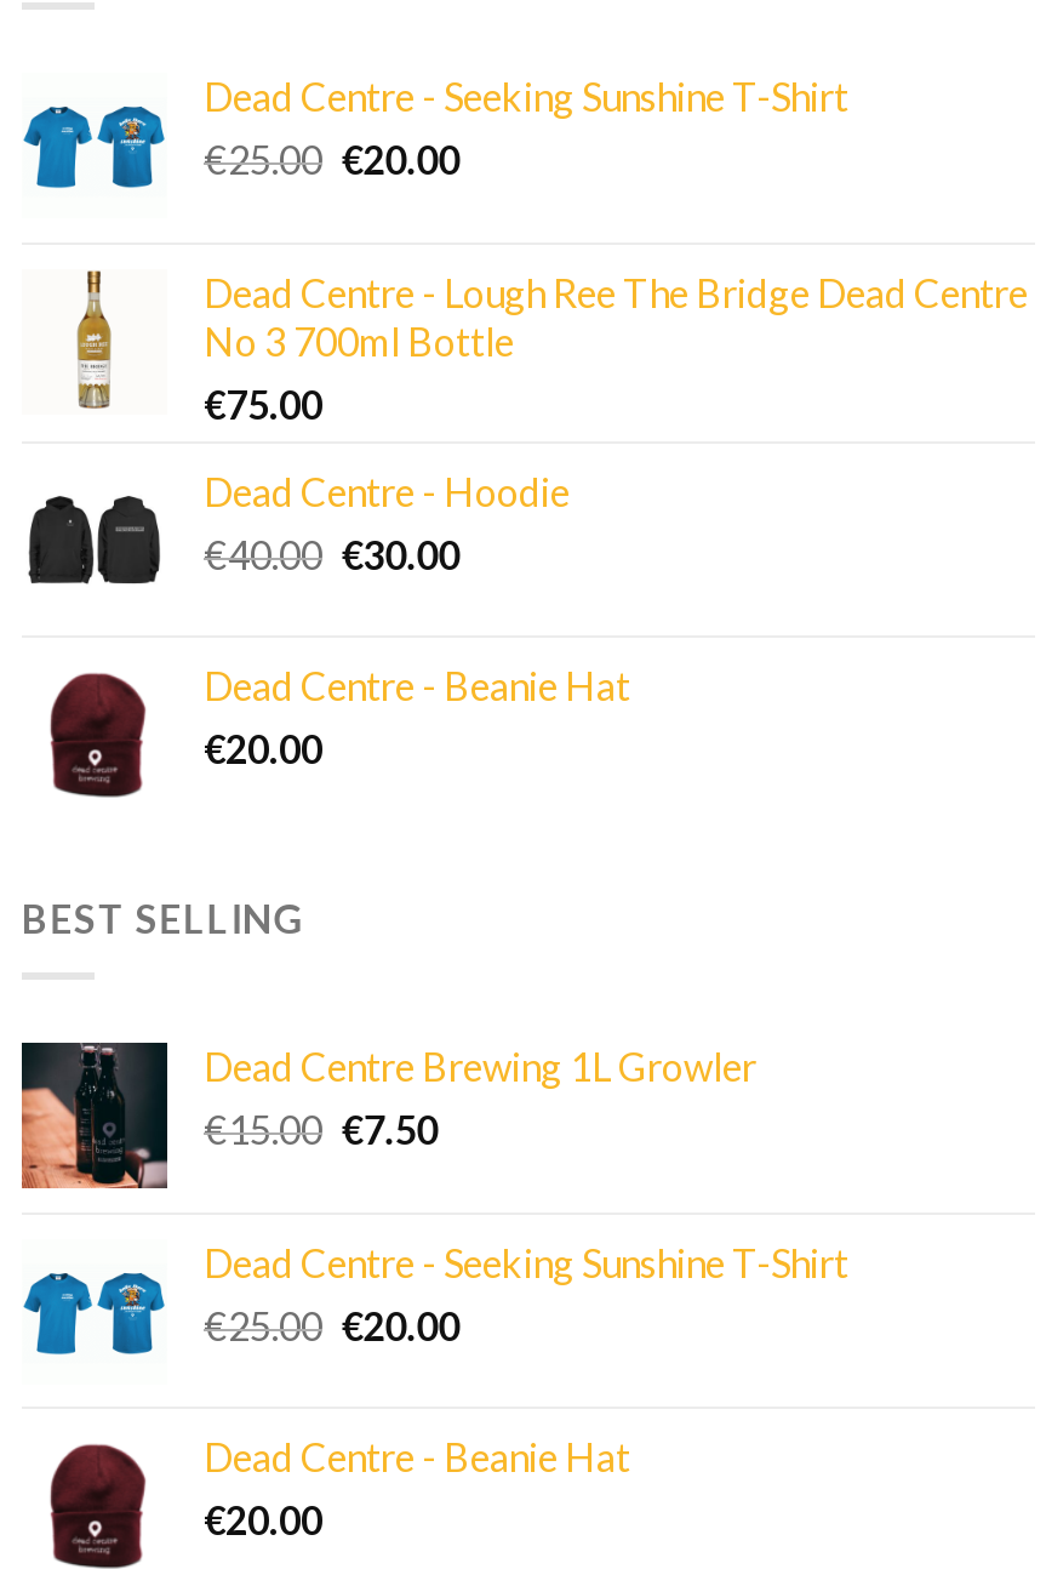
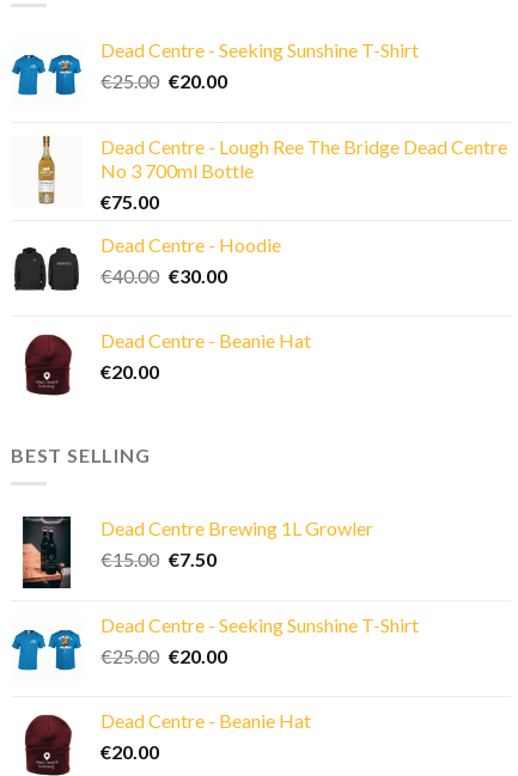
[19,1040,170,1191] [image] -> [11,517,83,589] [image]

